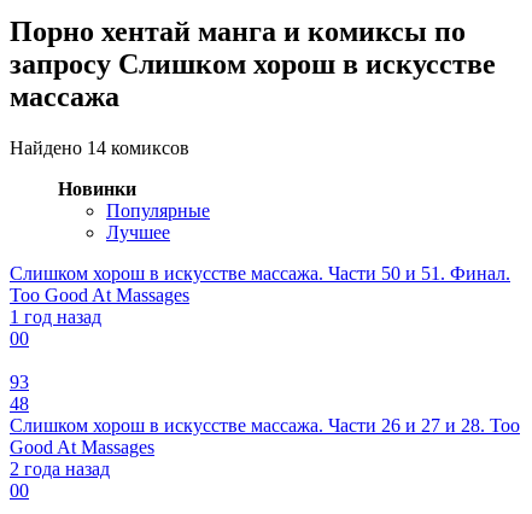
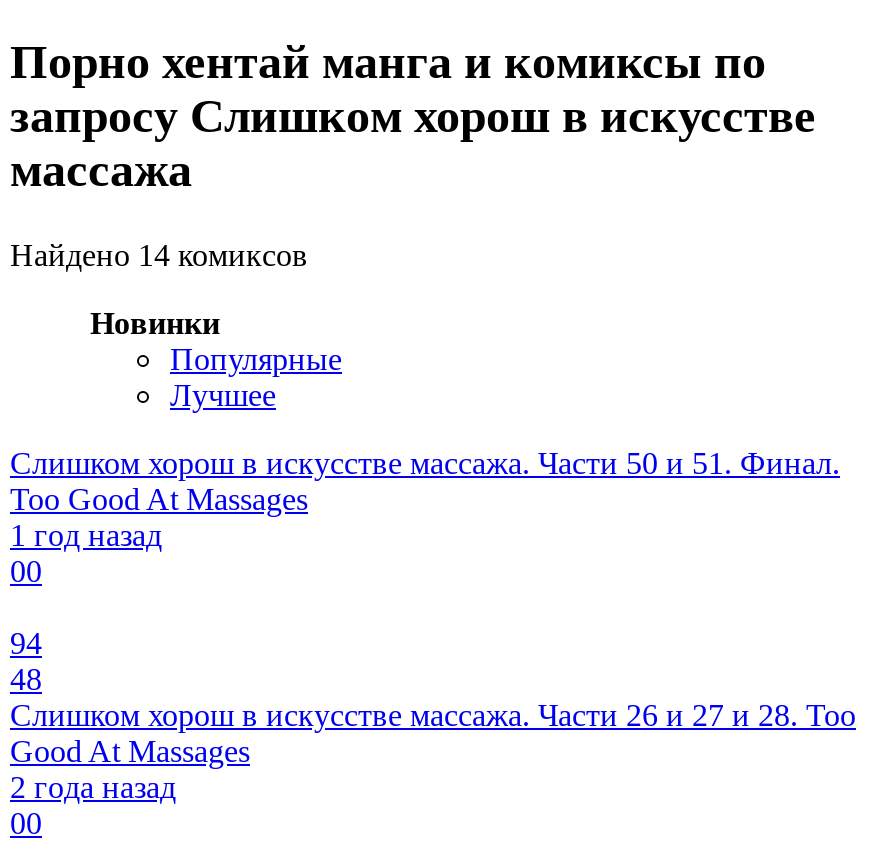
[10,372,29,392] 93 -> [10,626,42,660] 94

